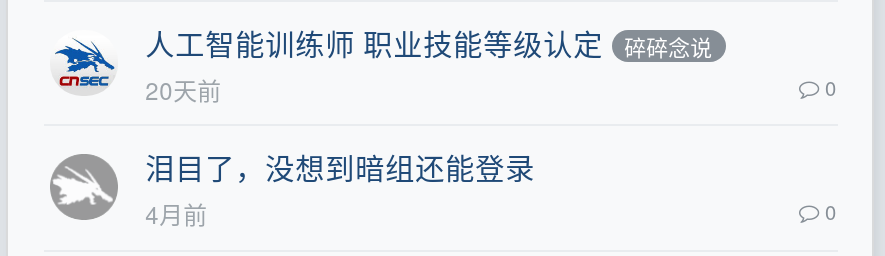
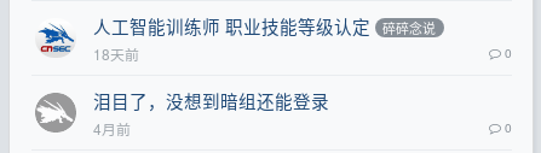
[145,71,221,105] 20天前 -> [93,43,139,63] 18天前

